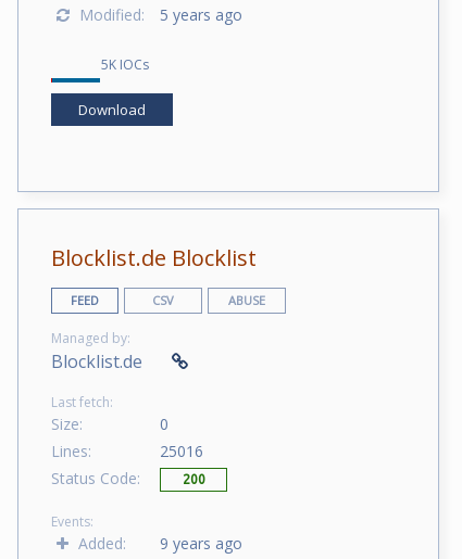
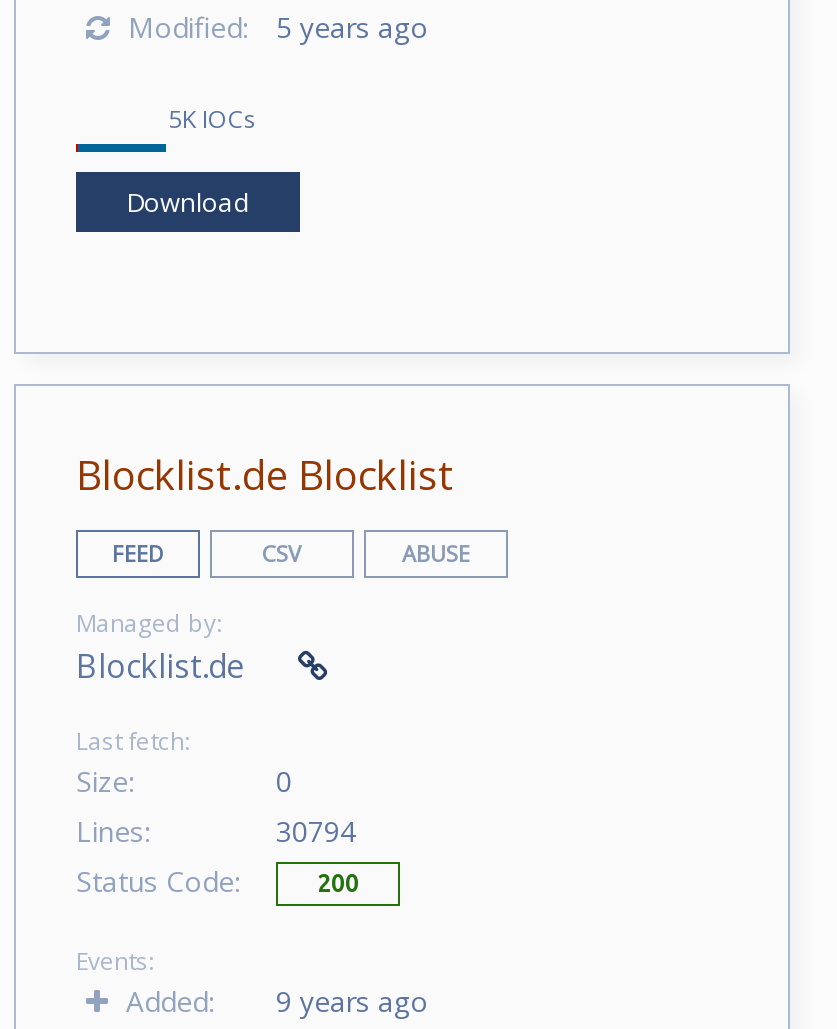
[160,441,203,461] 25016 -> [276,812,356,850] 30794

